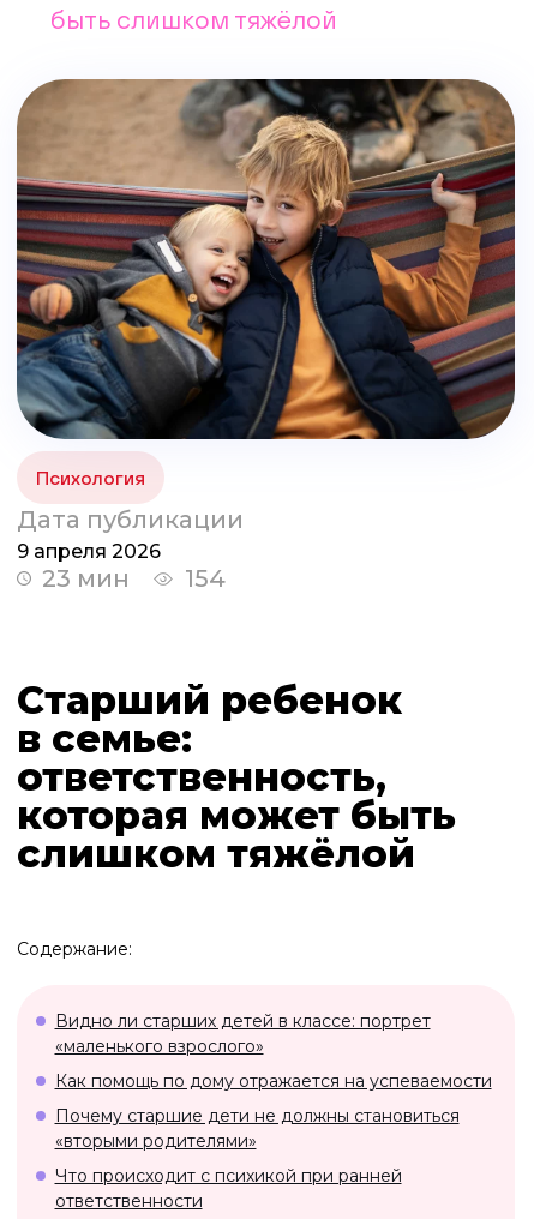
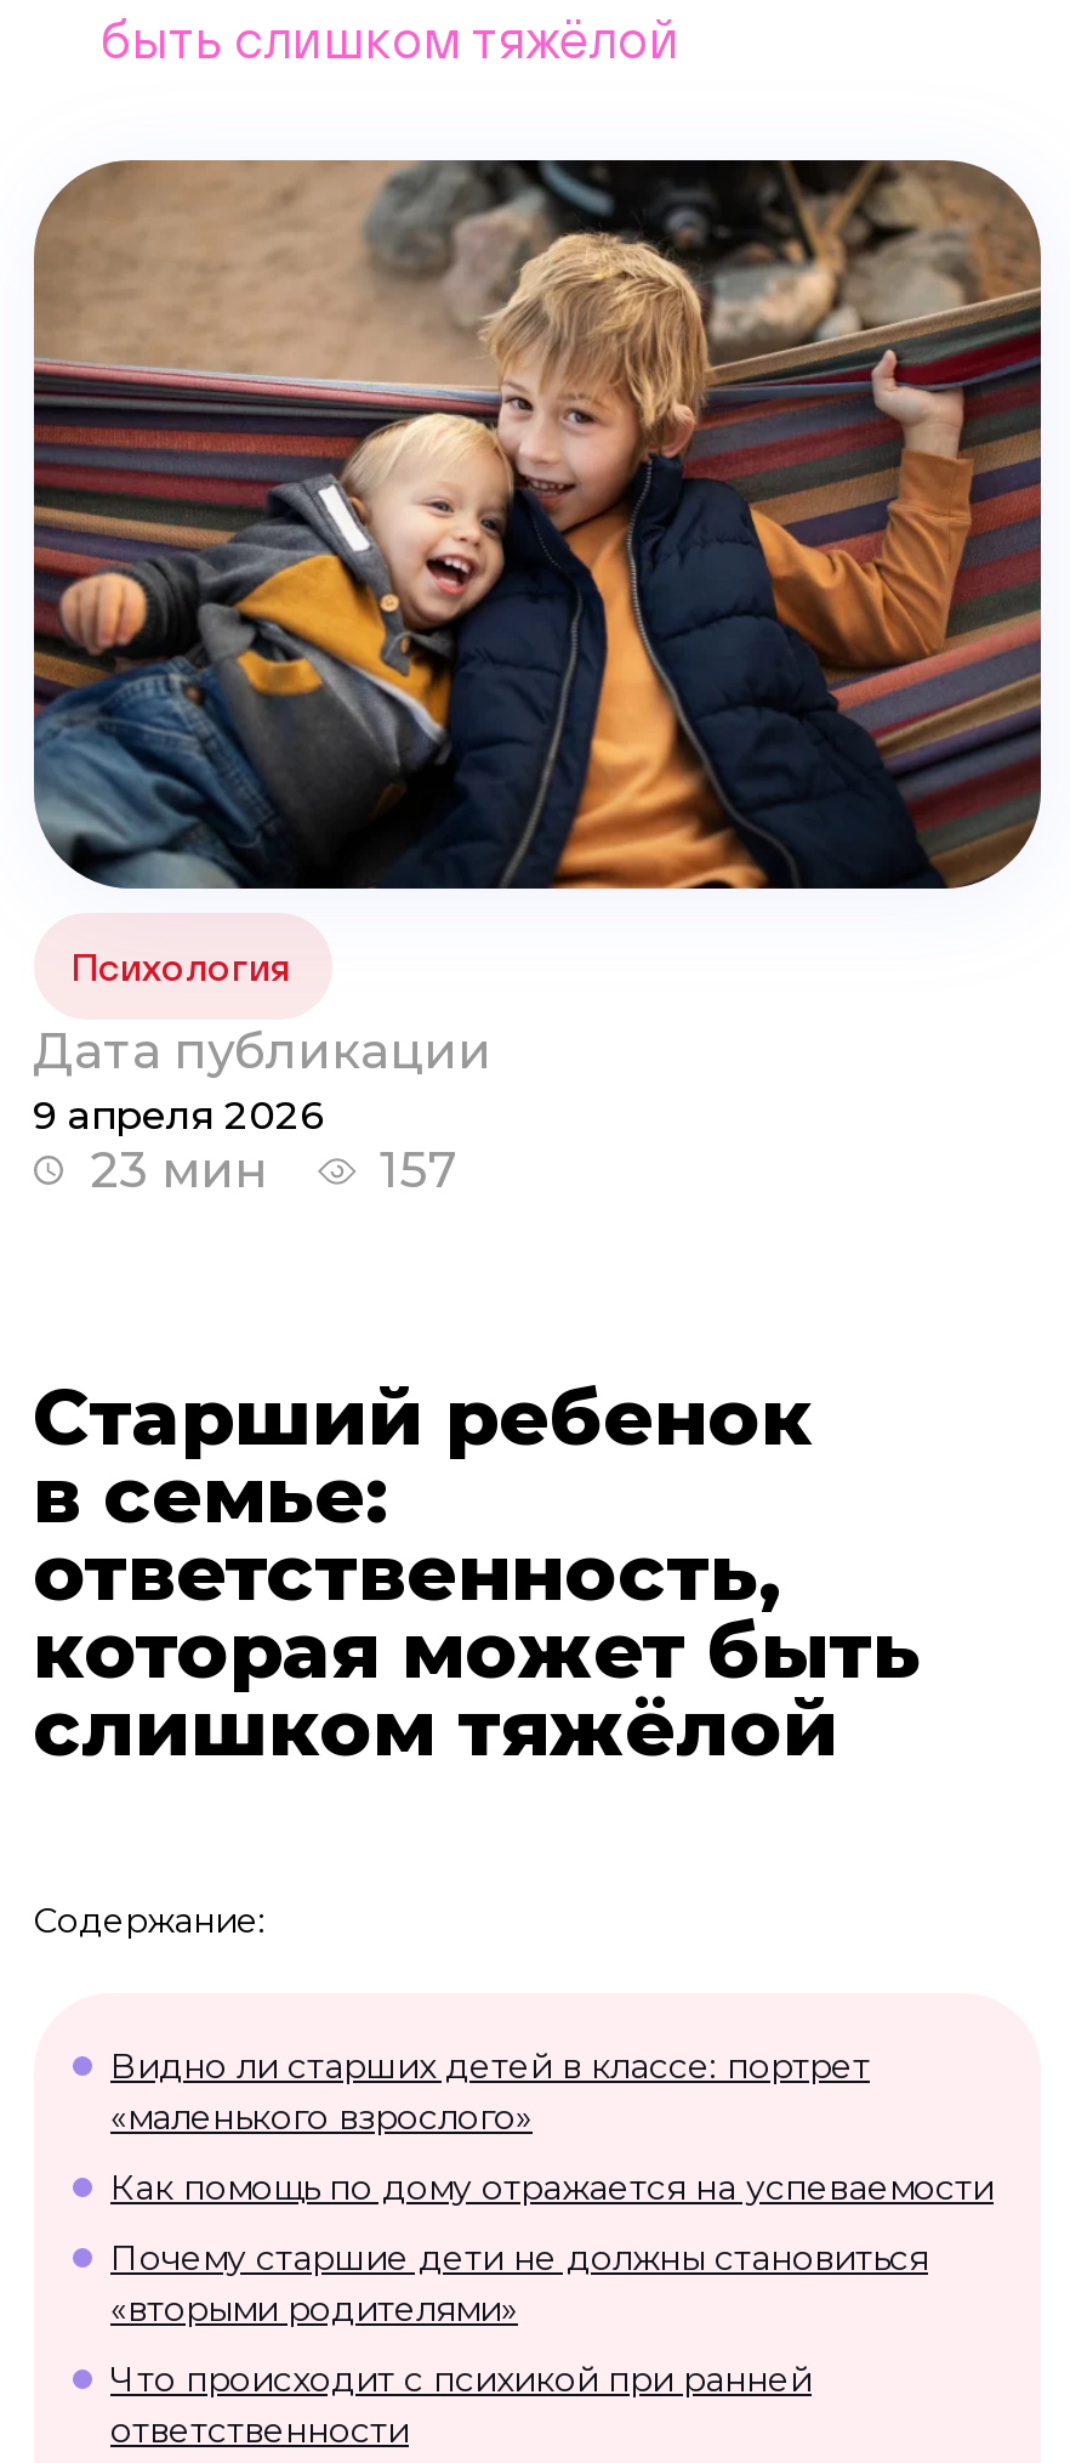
[41,564,225,593] 23 мин 154 -> [91,1141,457,1199] 23 мин 157

